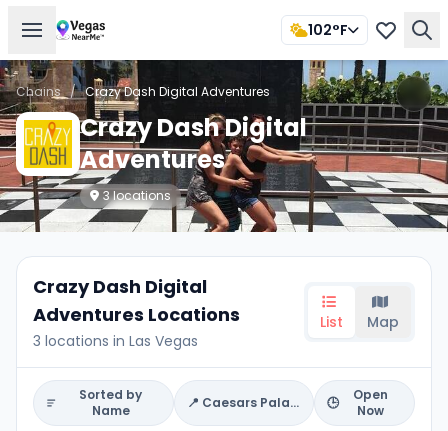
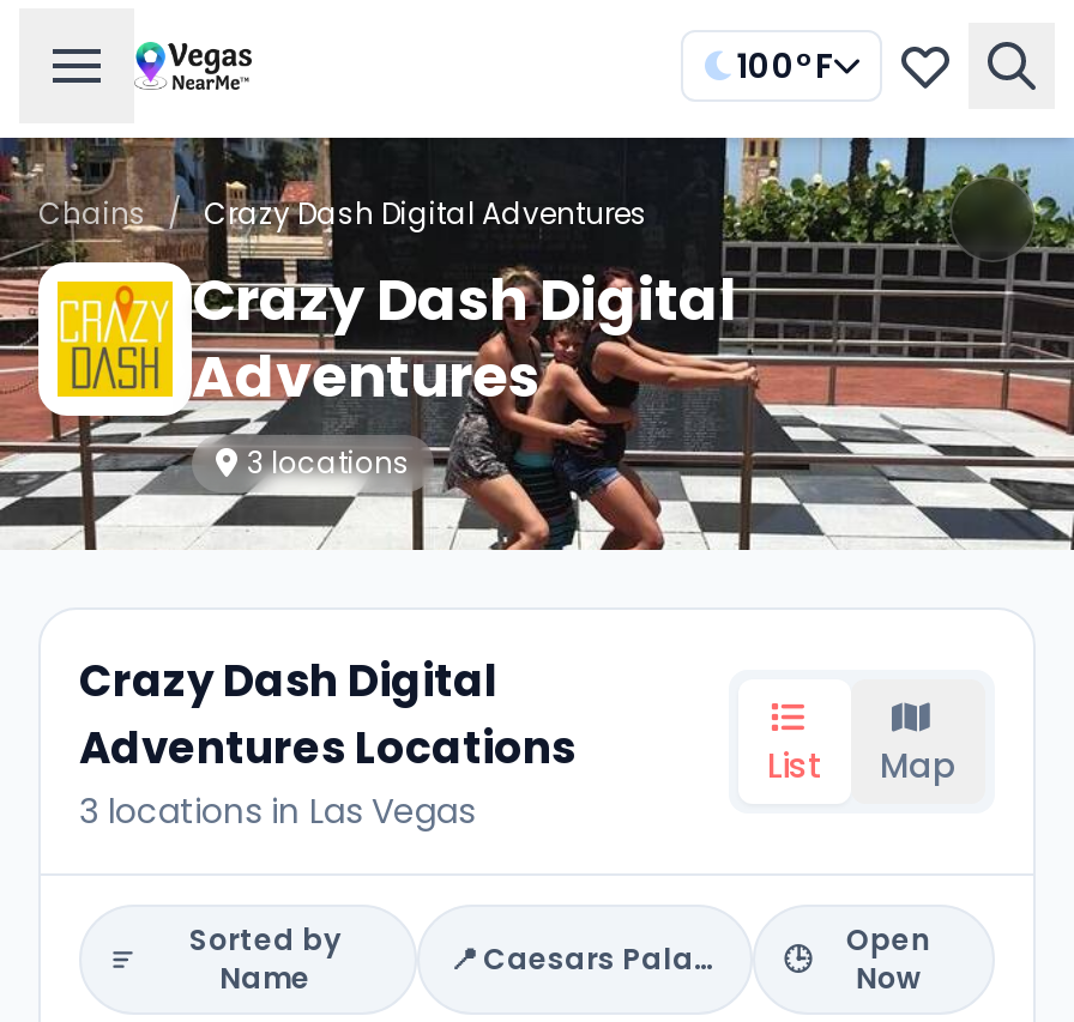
[308,20,348,40] 102°F -> [736,42,834,90] 100°F

